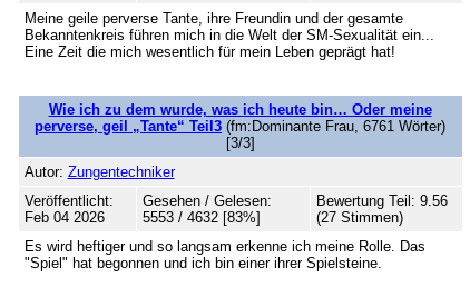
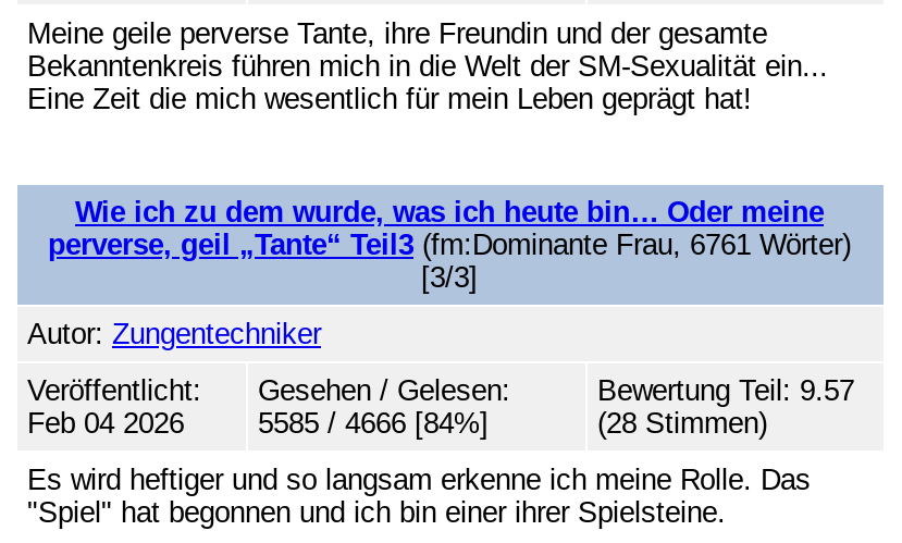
[316,193,447,209] Bewertung Teil: 9.56 -> [597,375,854,407] Bewertung Teil: 9.57
[142,209,260,226] 5553 / 4632 [83%] -> [258,407,489,440] 5585 / 4666 [84%]
[316,209,403,226] (27 Stimmen) -> [597,407,767,440] (28 Stimmen)

